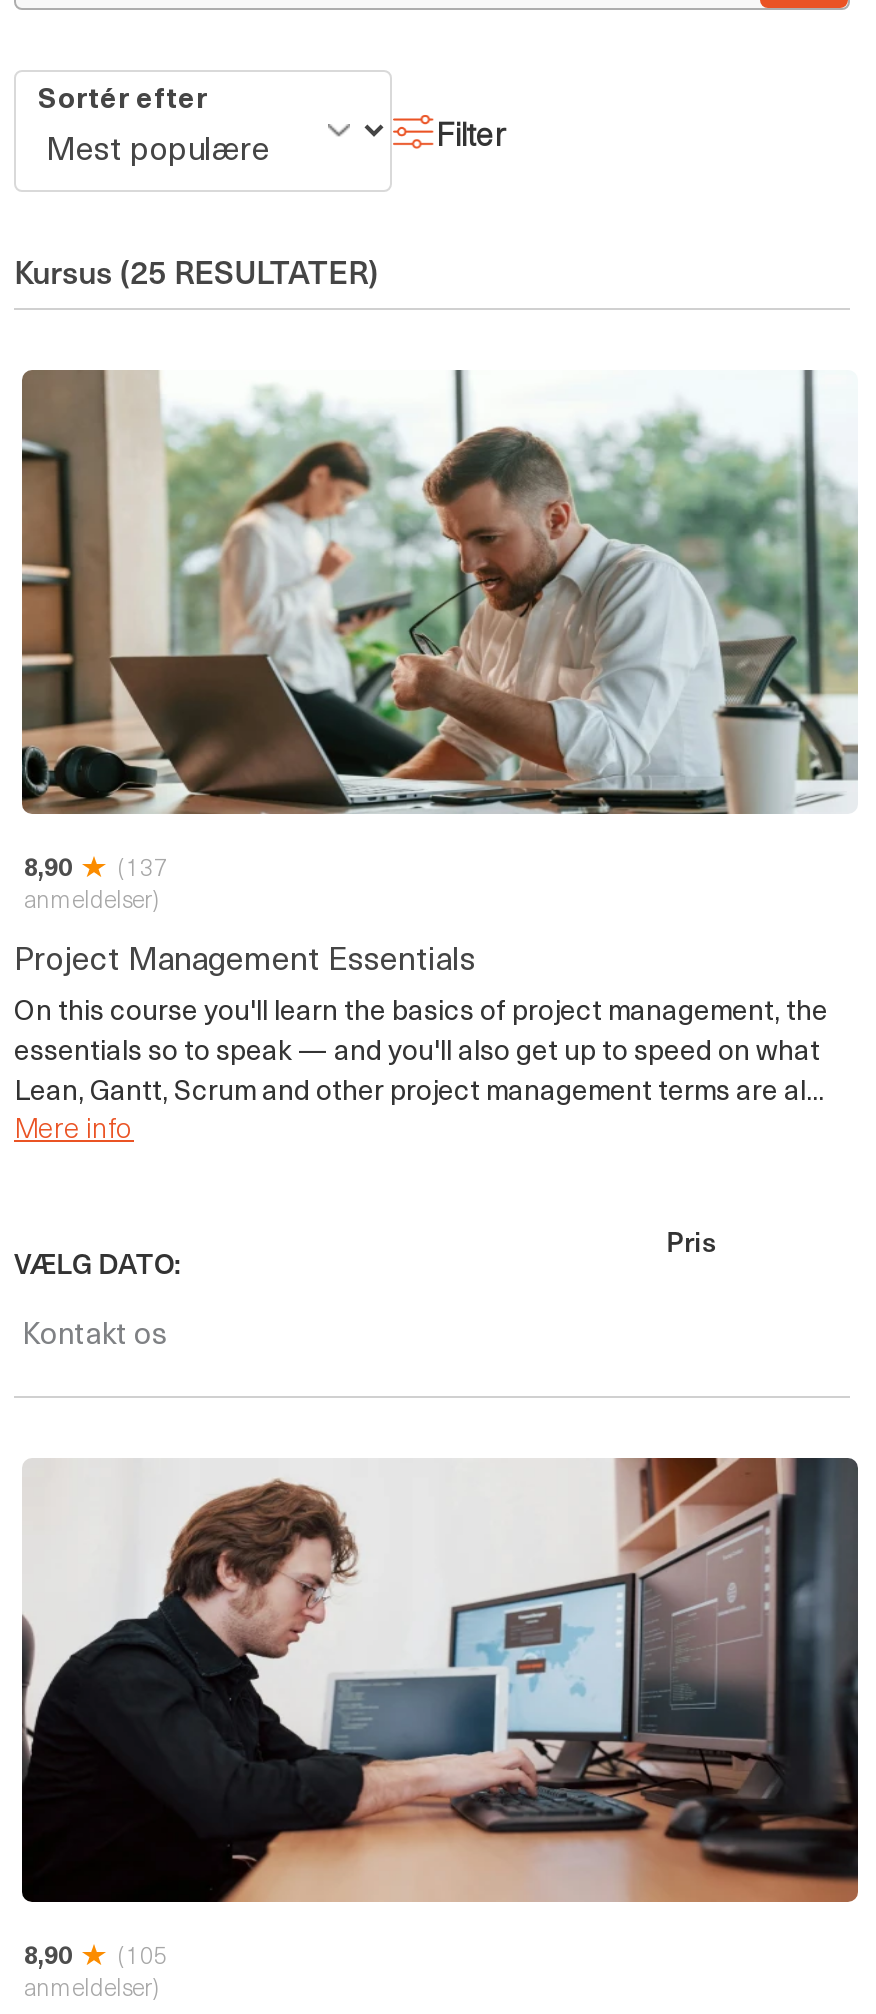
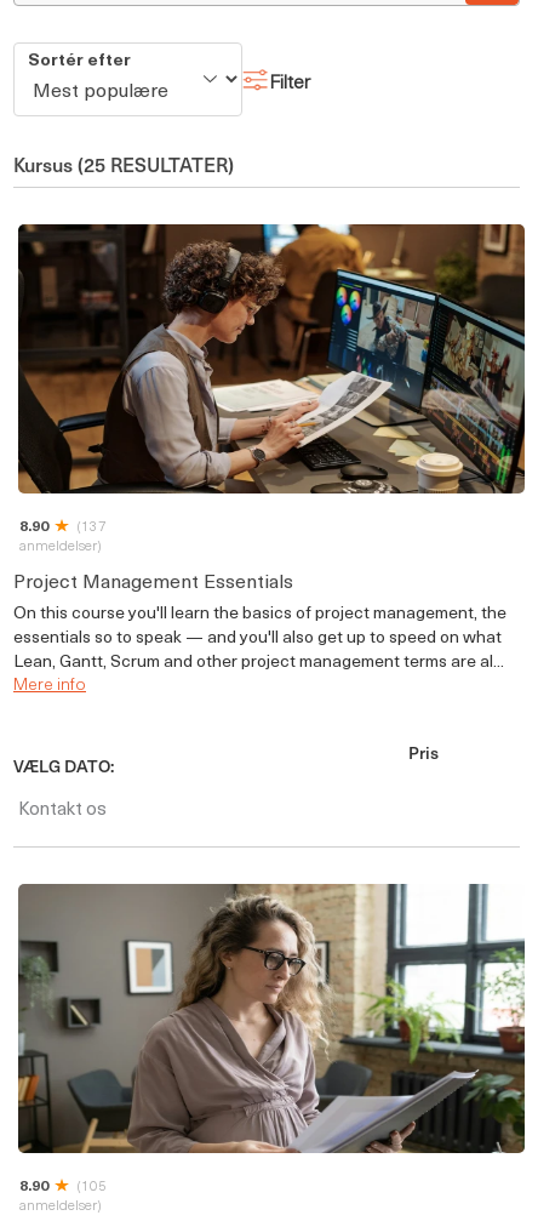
[20,368,858,885] [image] | 8,90 (137 -> [17,223,526,536] [image] | 8.90 (137
[20,1456,860,1973] [image] | 8,90 (105 -> [17,883,525,1196] [image] | 8.90 (105

